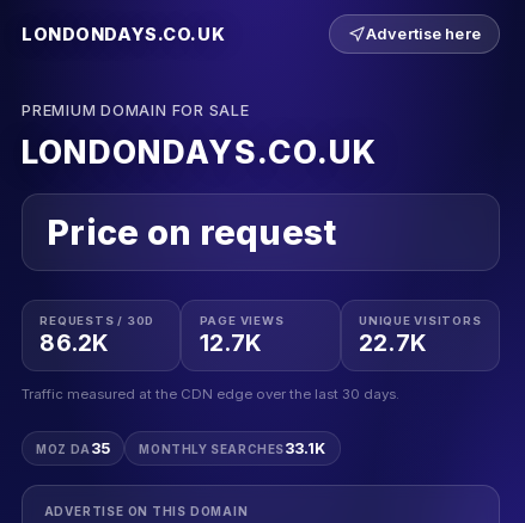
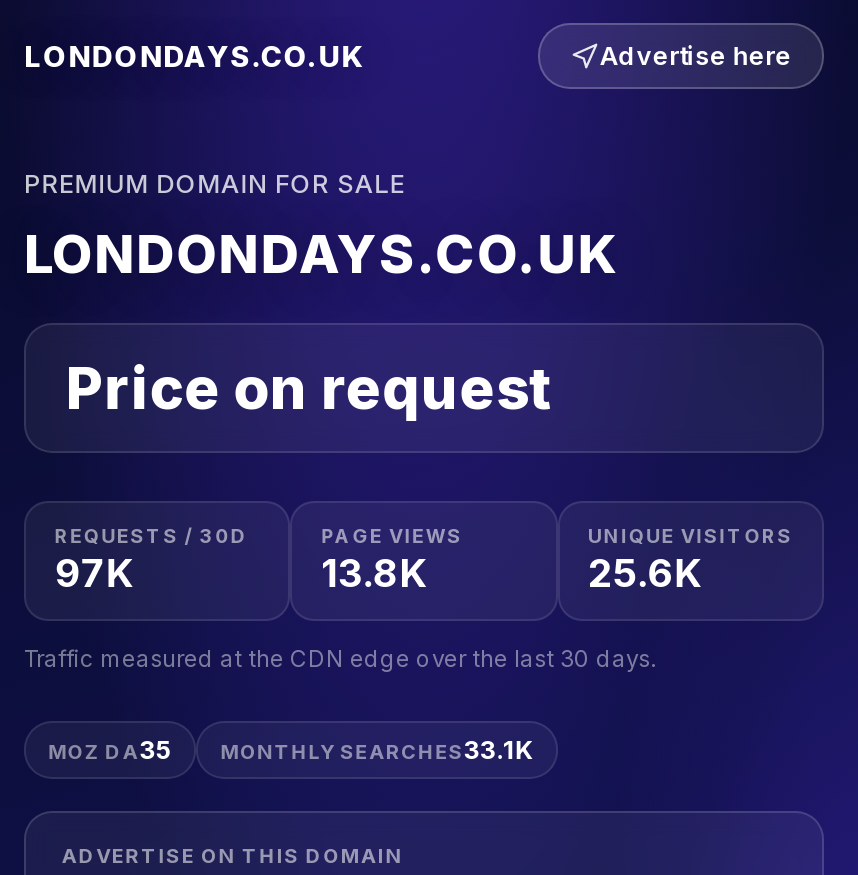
[40,329,109,358] 86.2K -> [55,550,134,598] 97K
[199,329,263,358] 12.7K -> [321,550,427,598] 13.8K
[359,329,427,358] 22.7K -> [588,550,702,598] 25.6K

